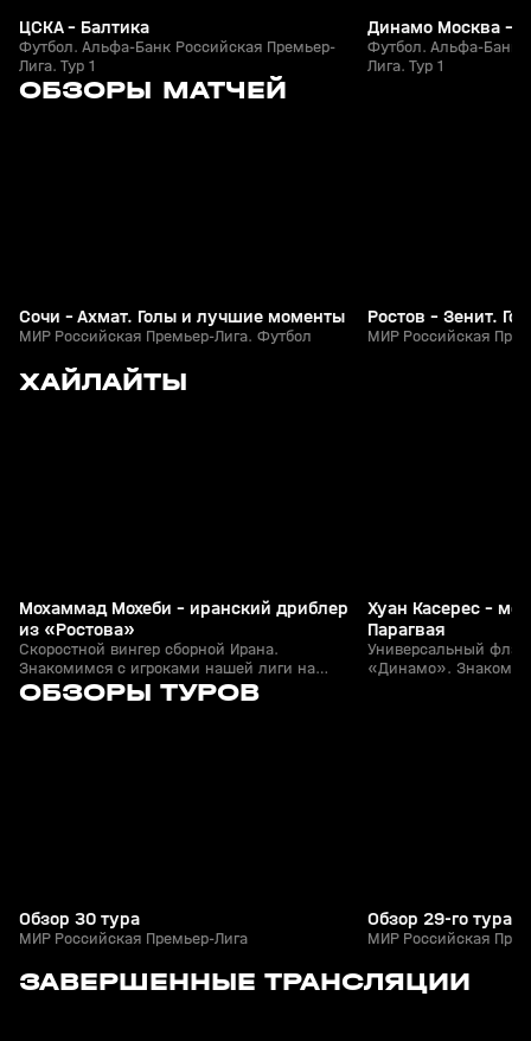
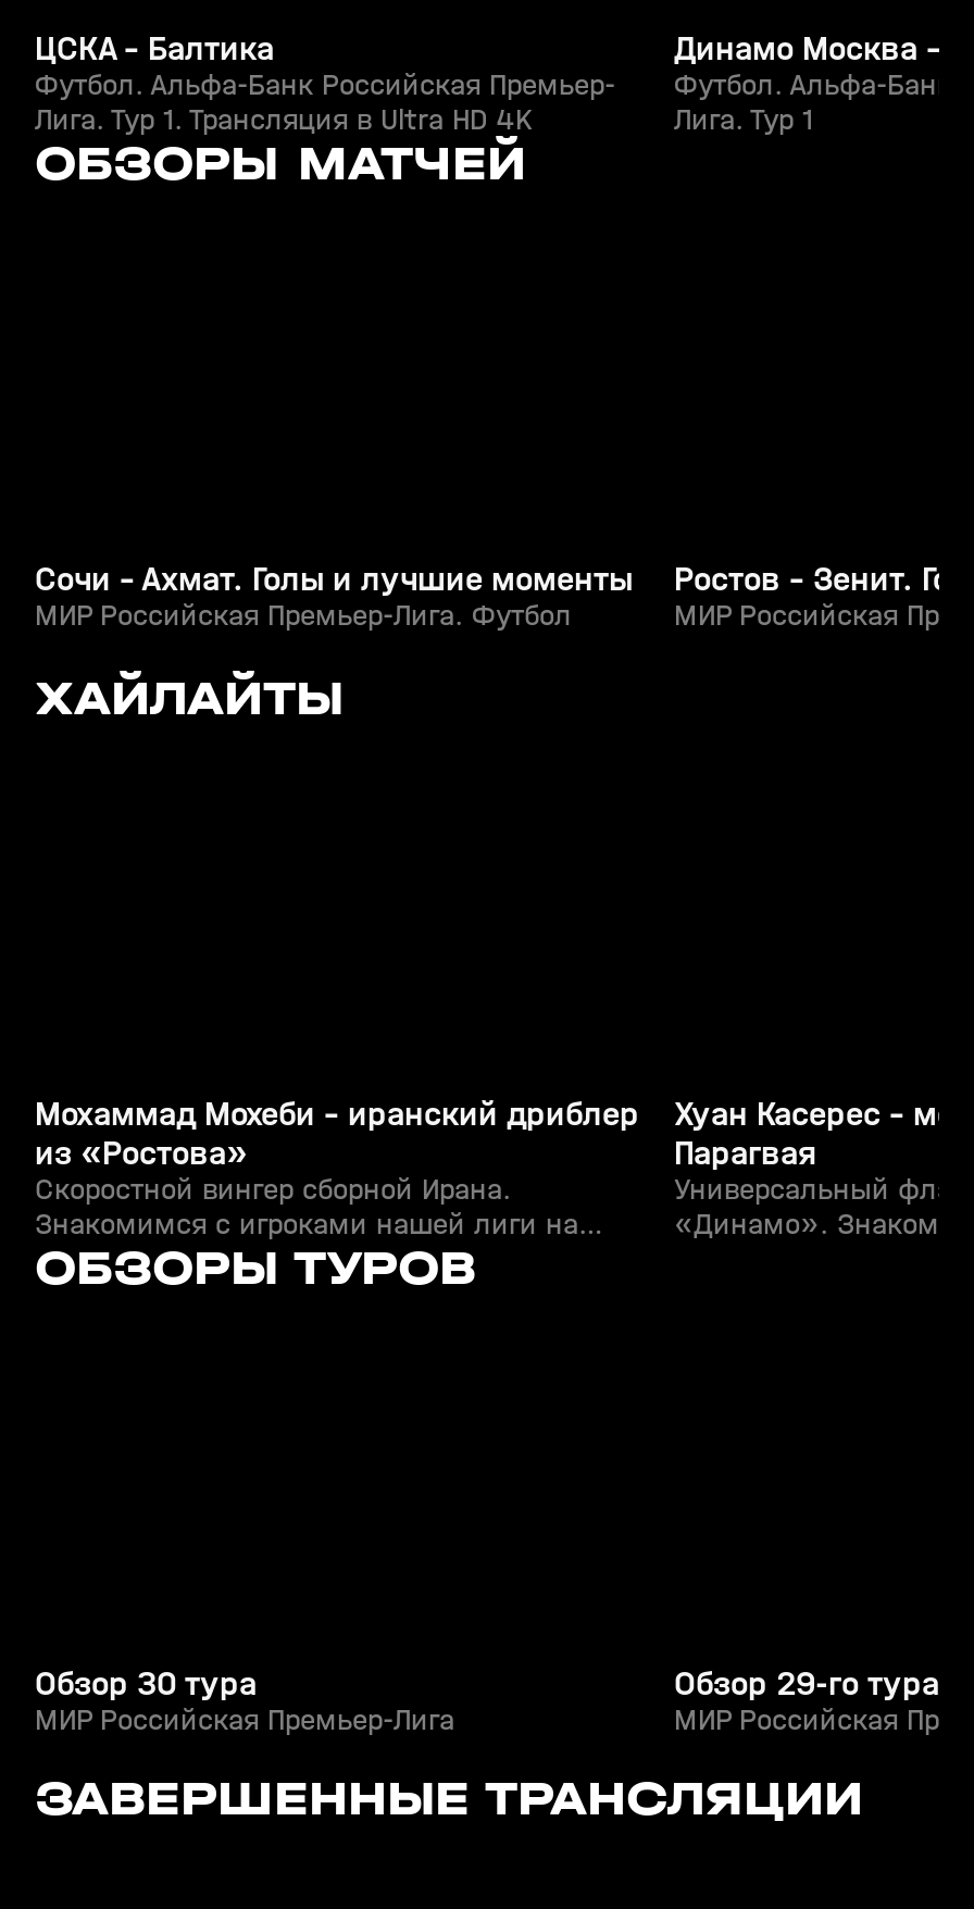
[19,56,95,76] Лига. Тур 1 -> [35,101,533,138] Лига. Тур 1. Трансляция в Ultra HD 4K

